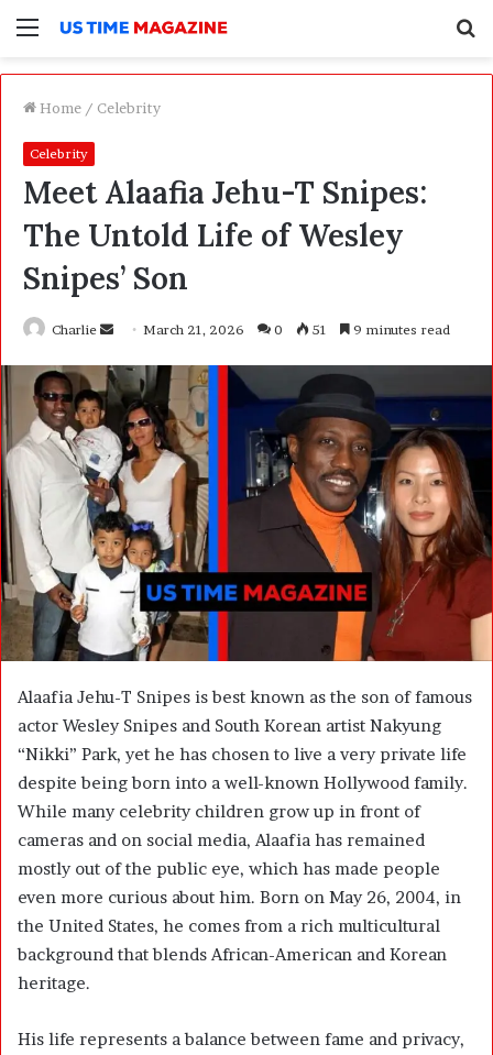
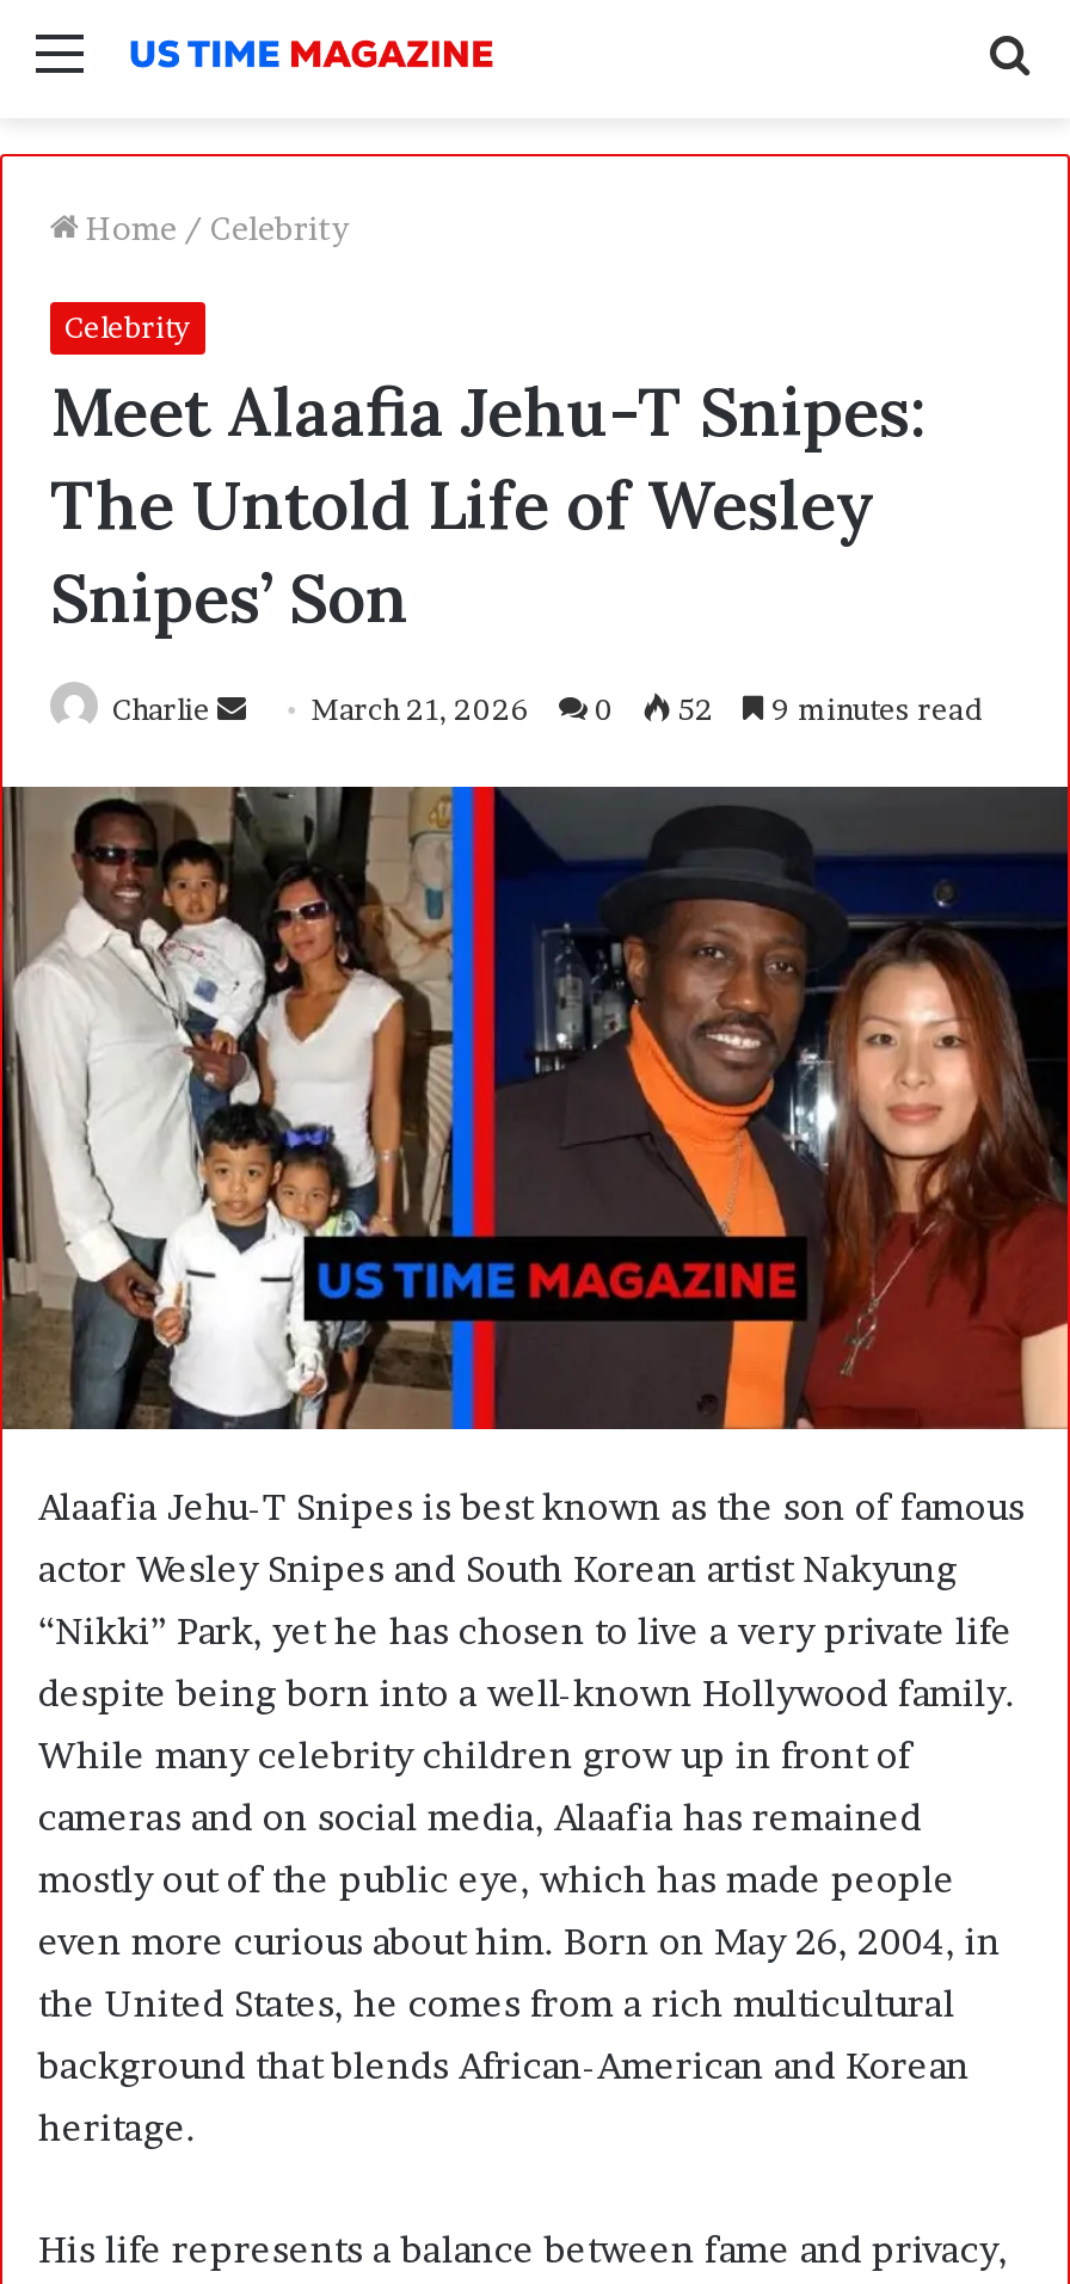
[309,321,327,338] 51 -> [671,691,714,727] 52

